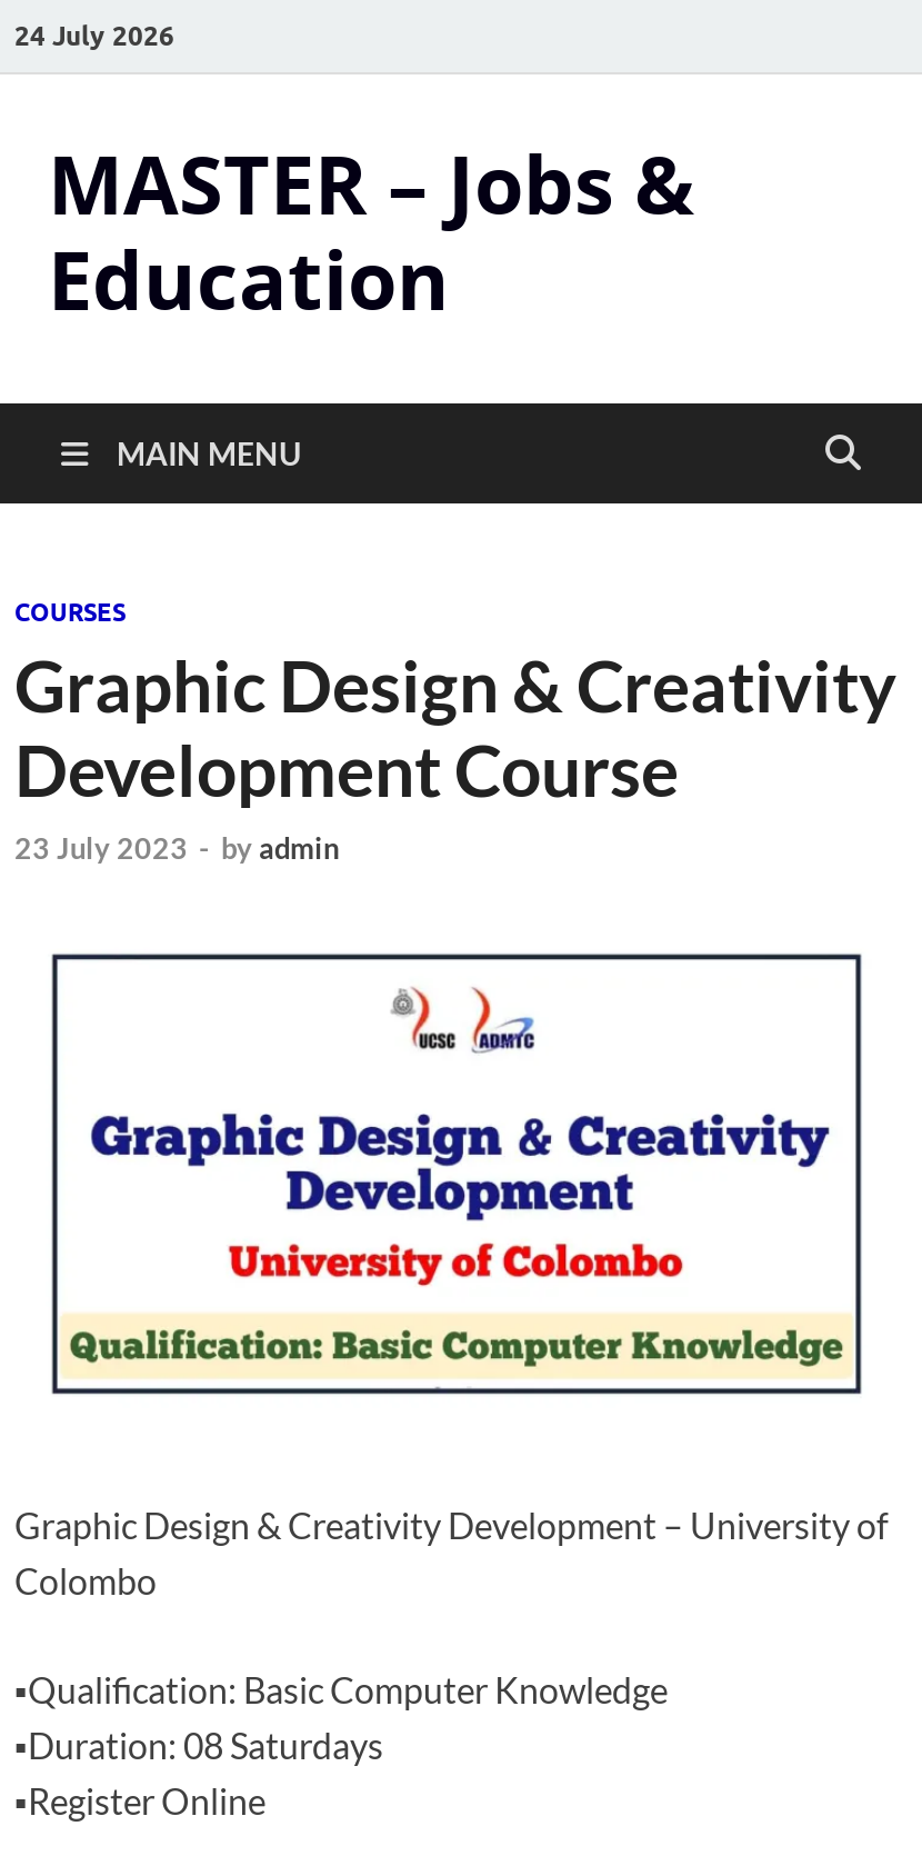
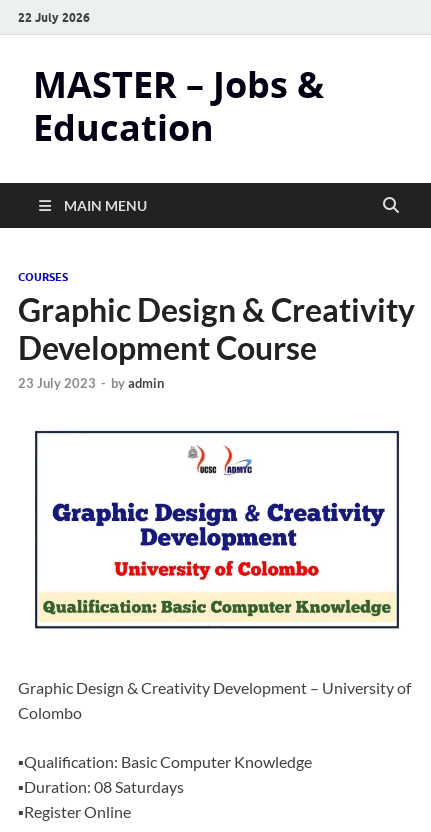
[14,18,174,51] 24 July 2026 -> [18,9,90,24] 22 July 2026

